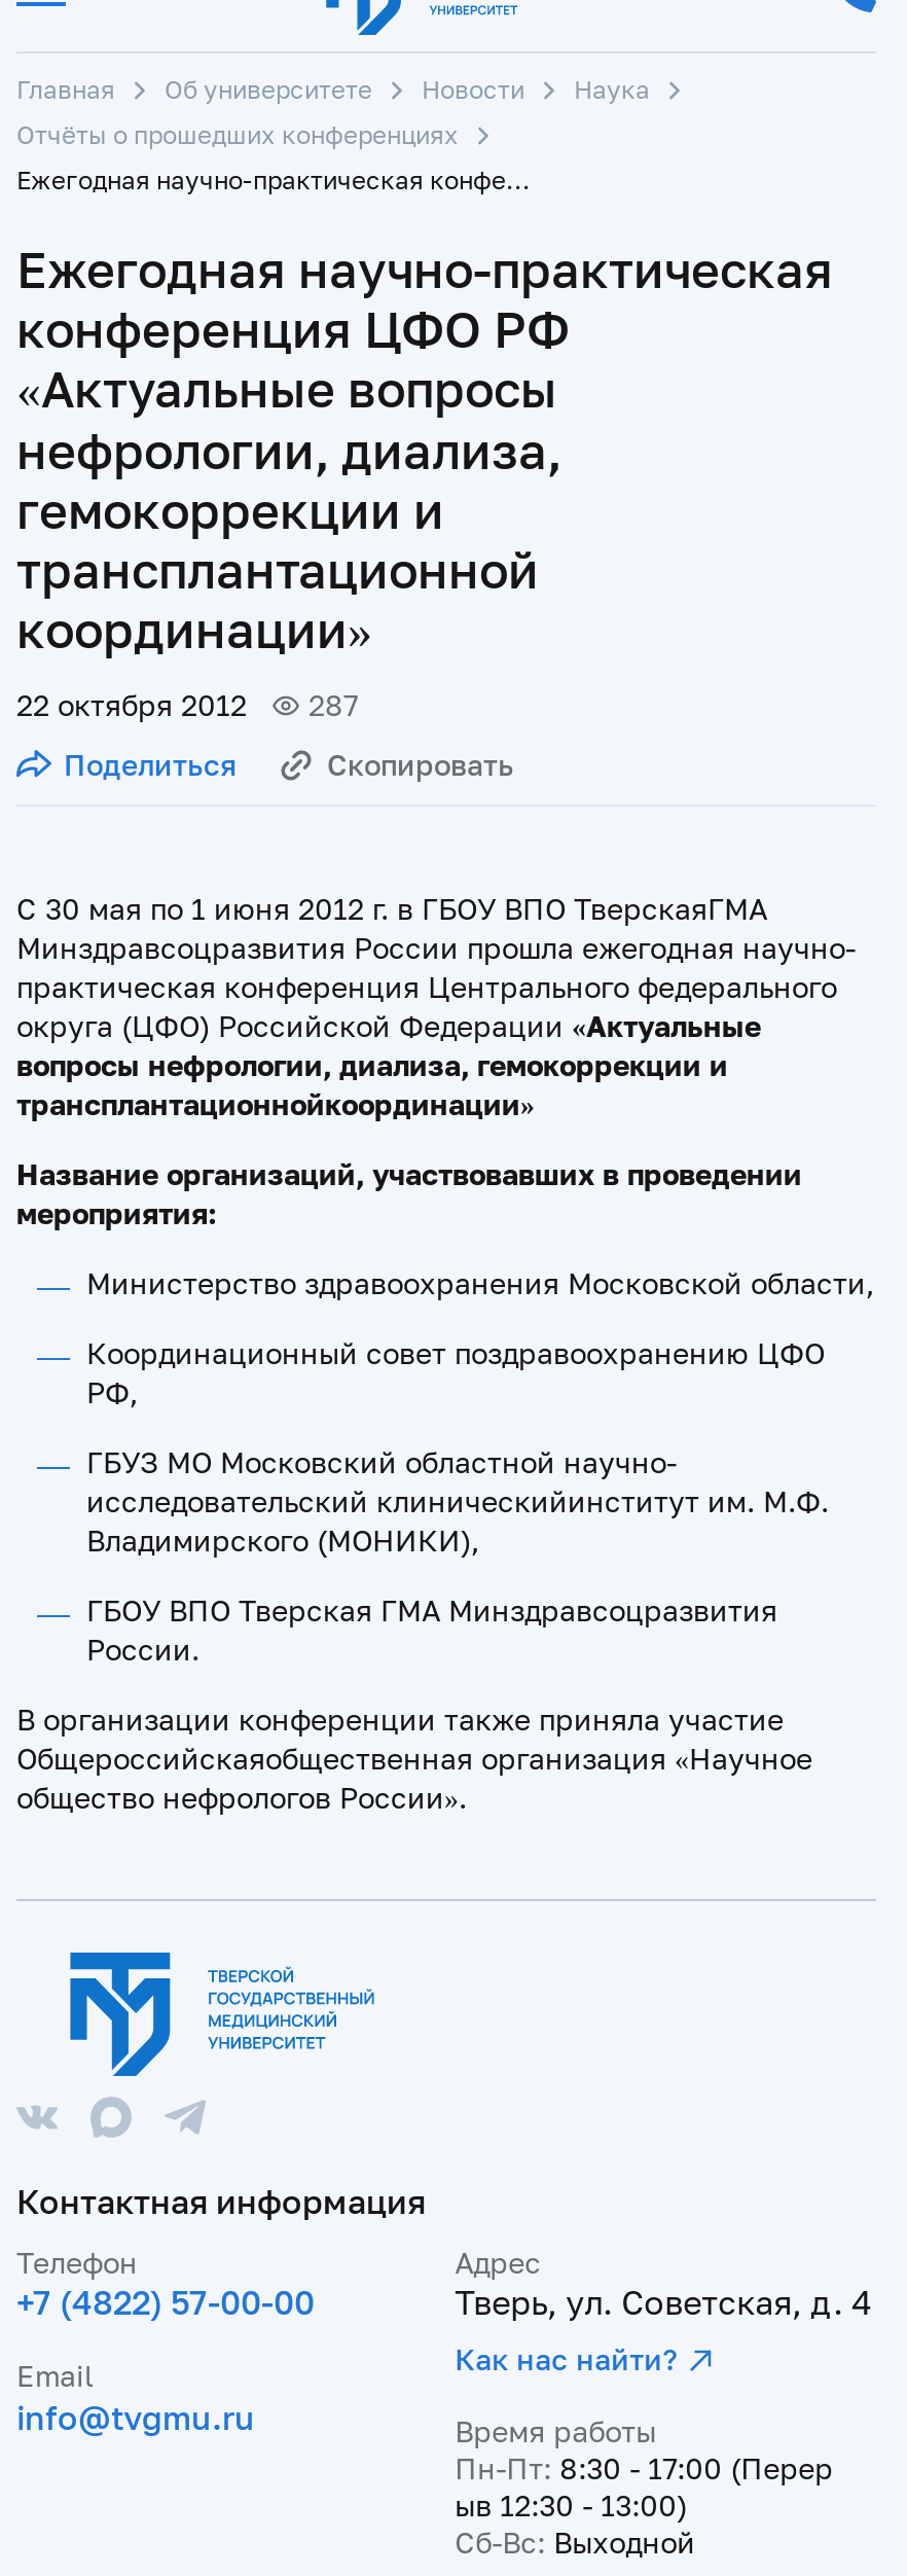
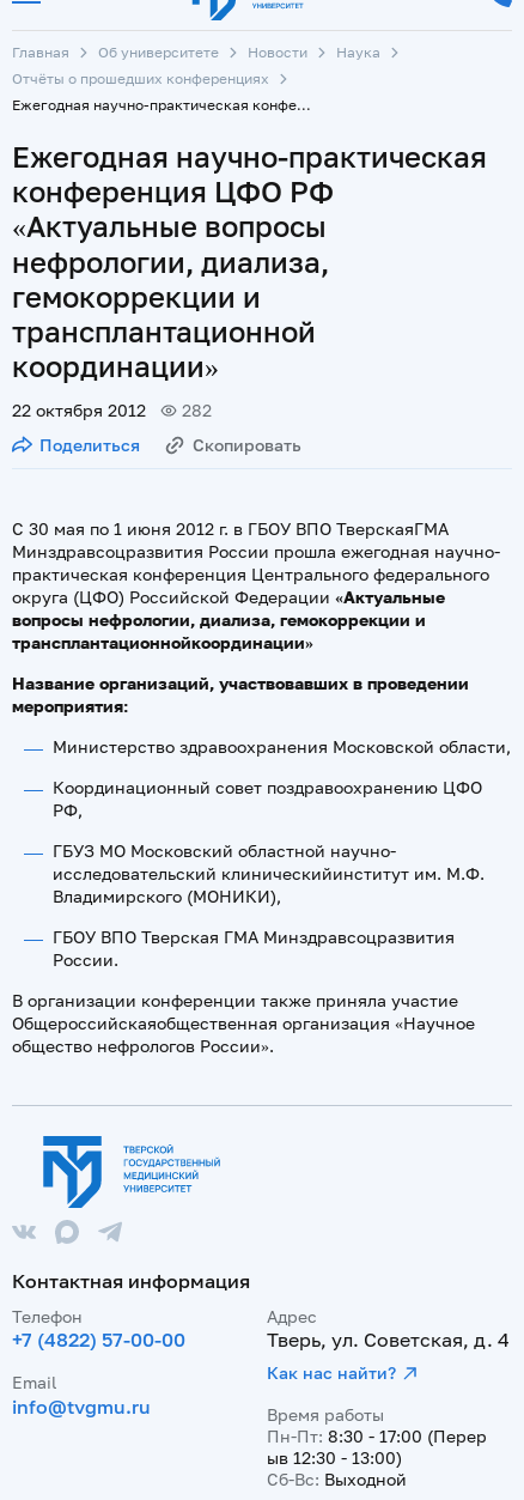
[16,687,358,722] 22 октября 2012 287 -> [12,400,212,420] 22 октября 2012 282

